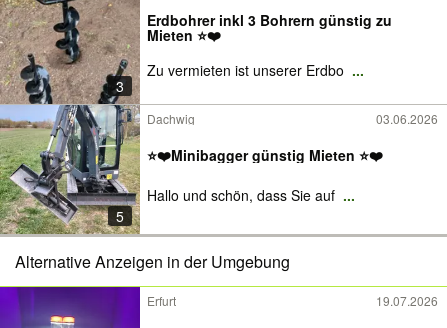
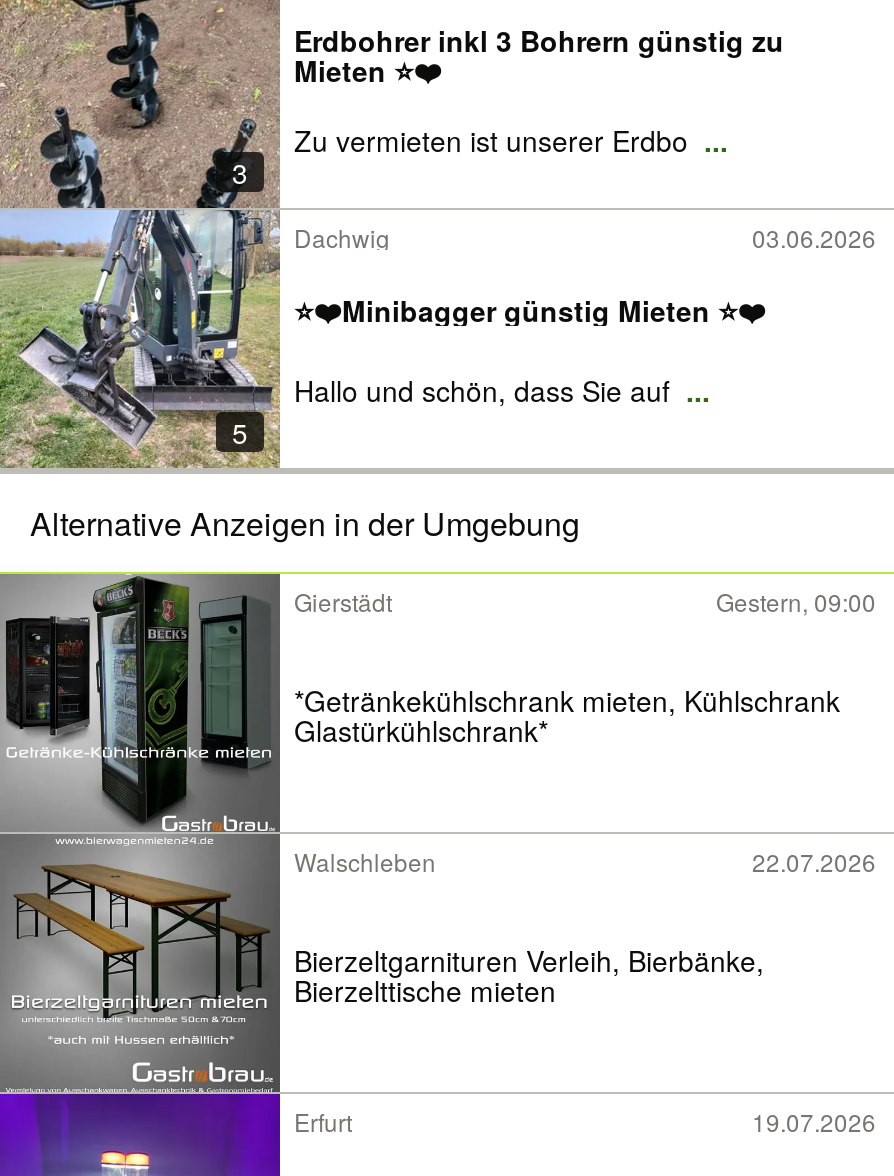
none -> [6,572,876,1094] [image] | Gierstädt | Gestern, 09:00 | *Getränkekühlschrank mieten, Kühlschrank | Glastürkühlschrank* | Walschleben | 22.07.2026 | Bierzeltgarnituren Verleih, Bierbänke, | Bierzelttische mieten

